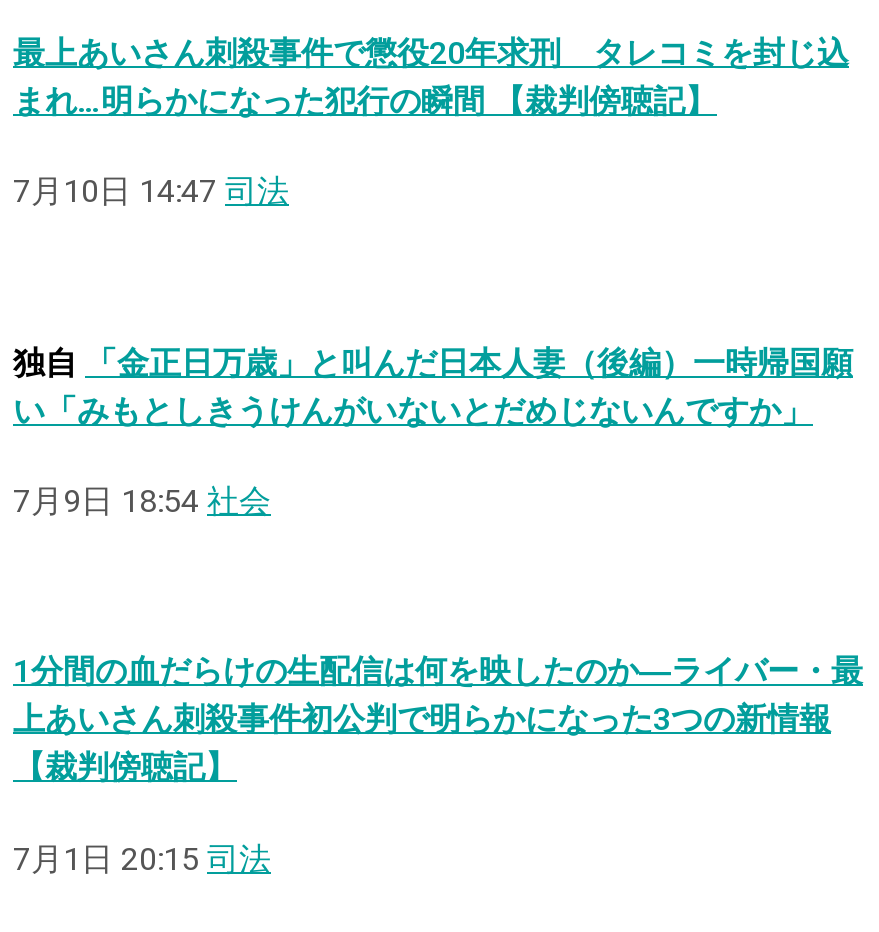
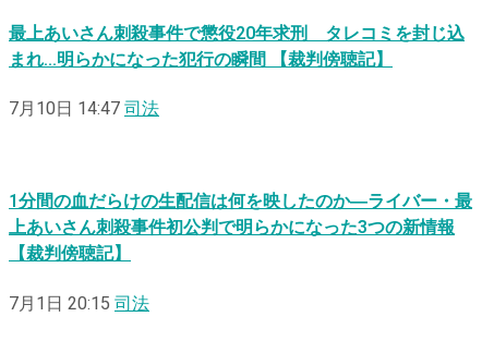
[13,339,853,526] 独自 「金正日万歳」と叫んだ日本人妻（後編）一時帰国願 | い「みもとしきうけんがいないとだめじないんですか」 | 7月9日 18:54 社会 -> none

